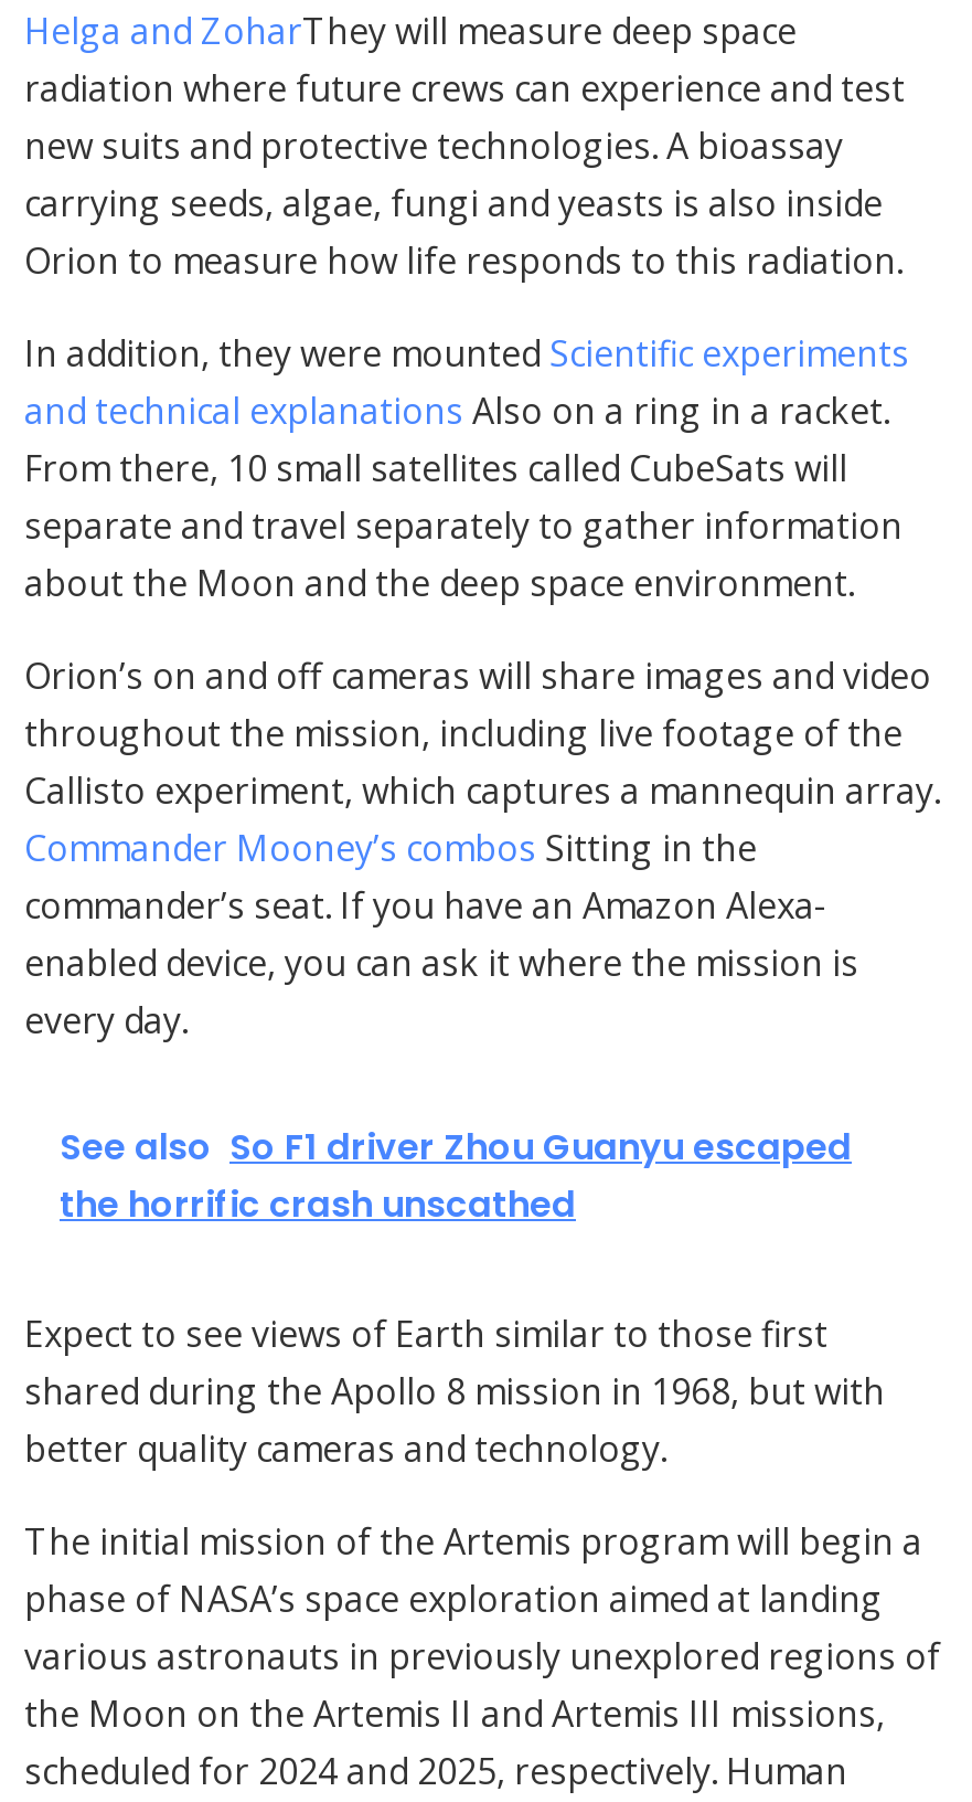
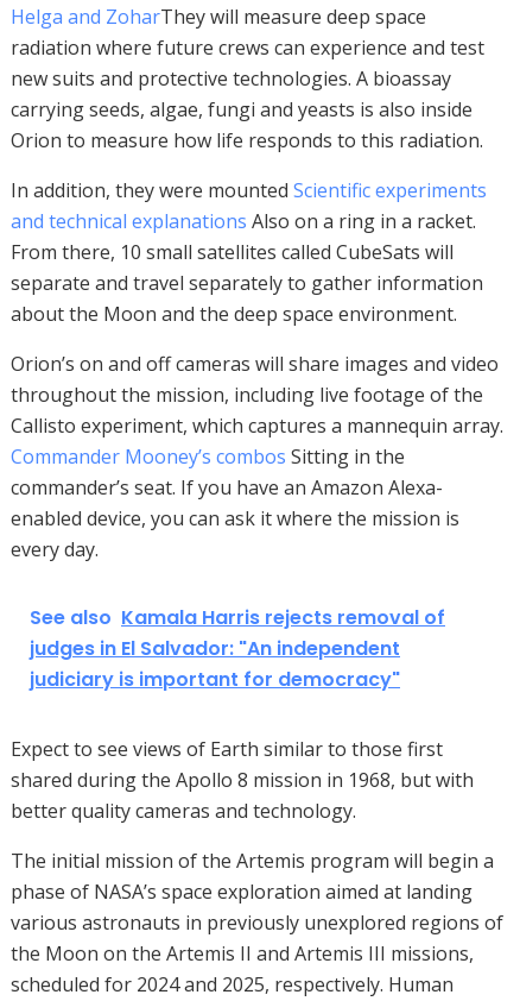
[60,1122,852,1230] See also So F1 driver Zhou Guanyu escaped | the horrific crash unscathed -> [30,604,445,693] See also Kamala Harris rejects removal of | judges in El Salvador: "An independent | judiciary is important for democracy"

